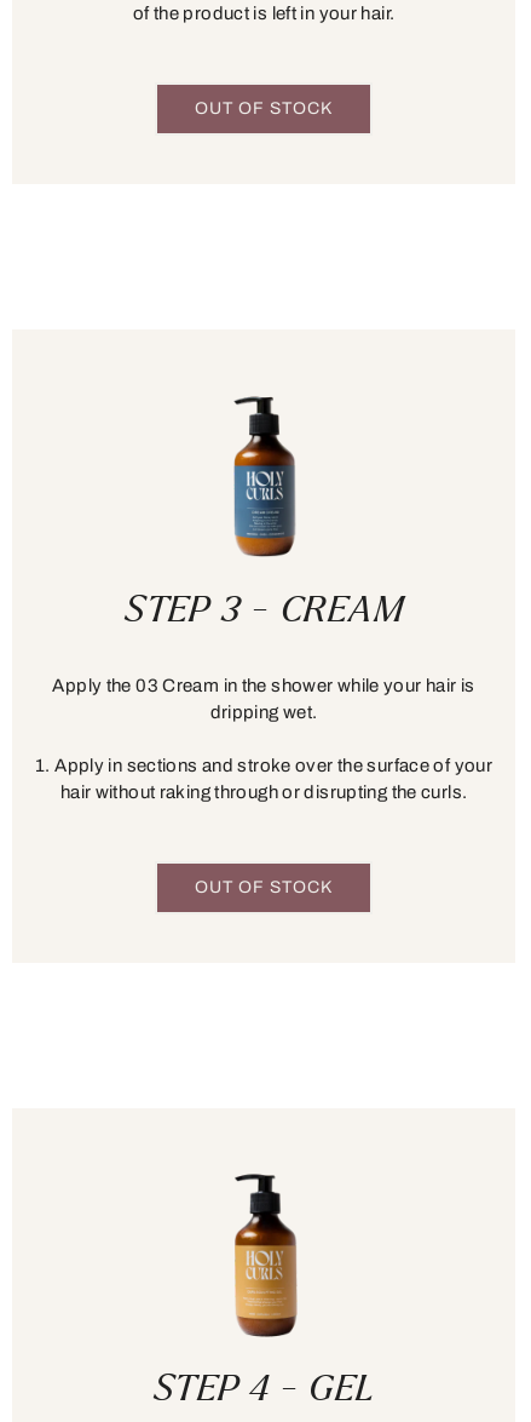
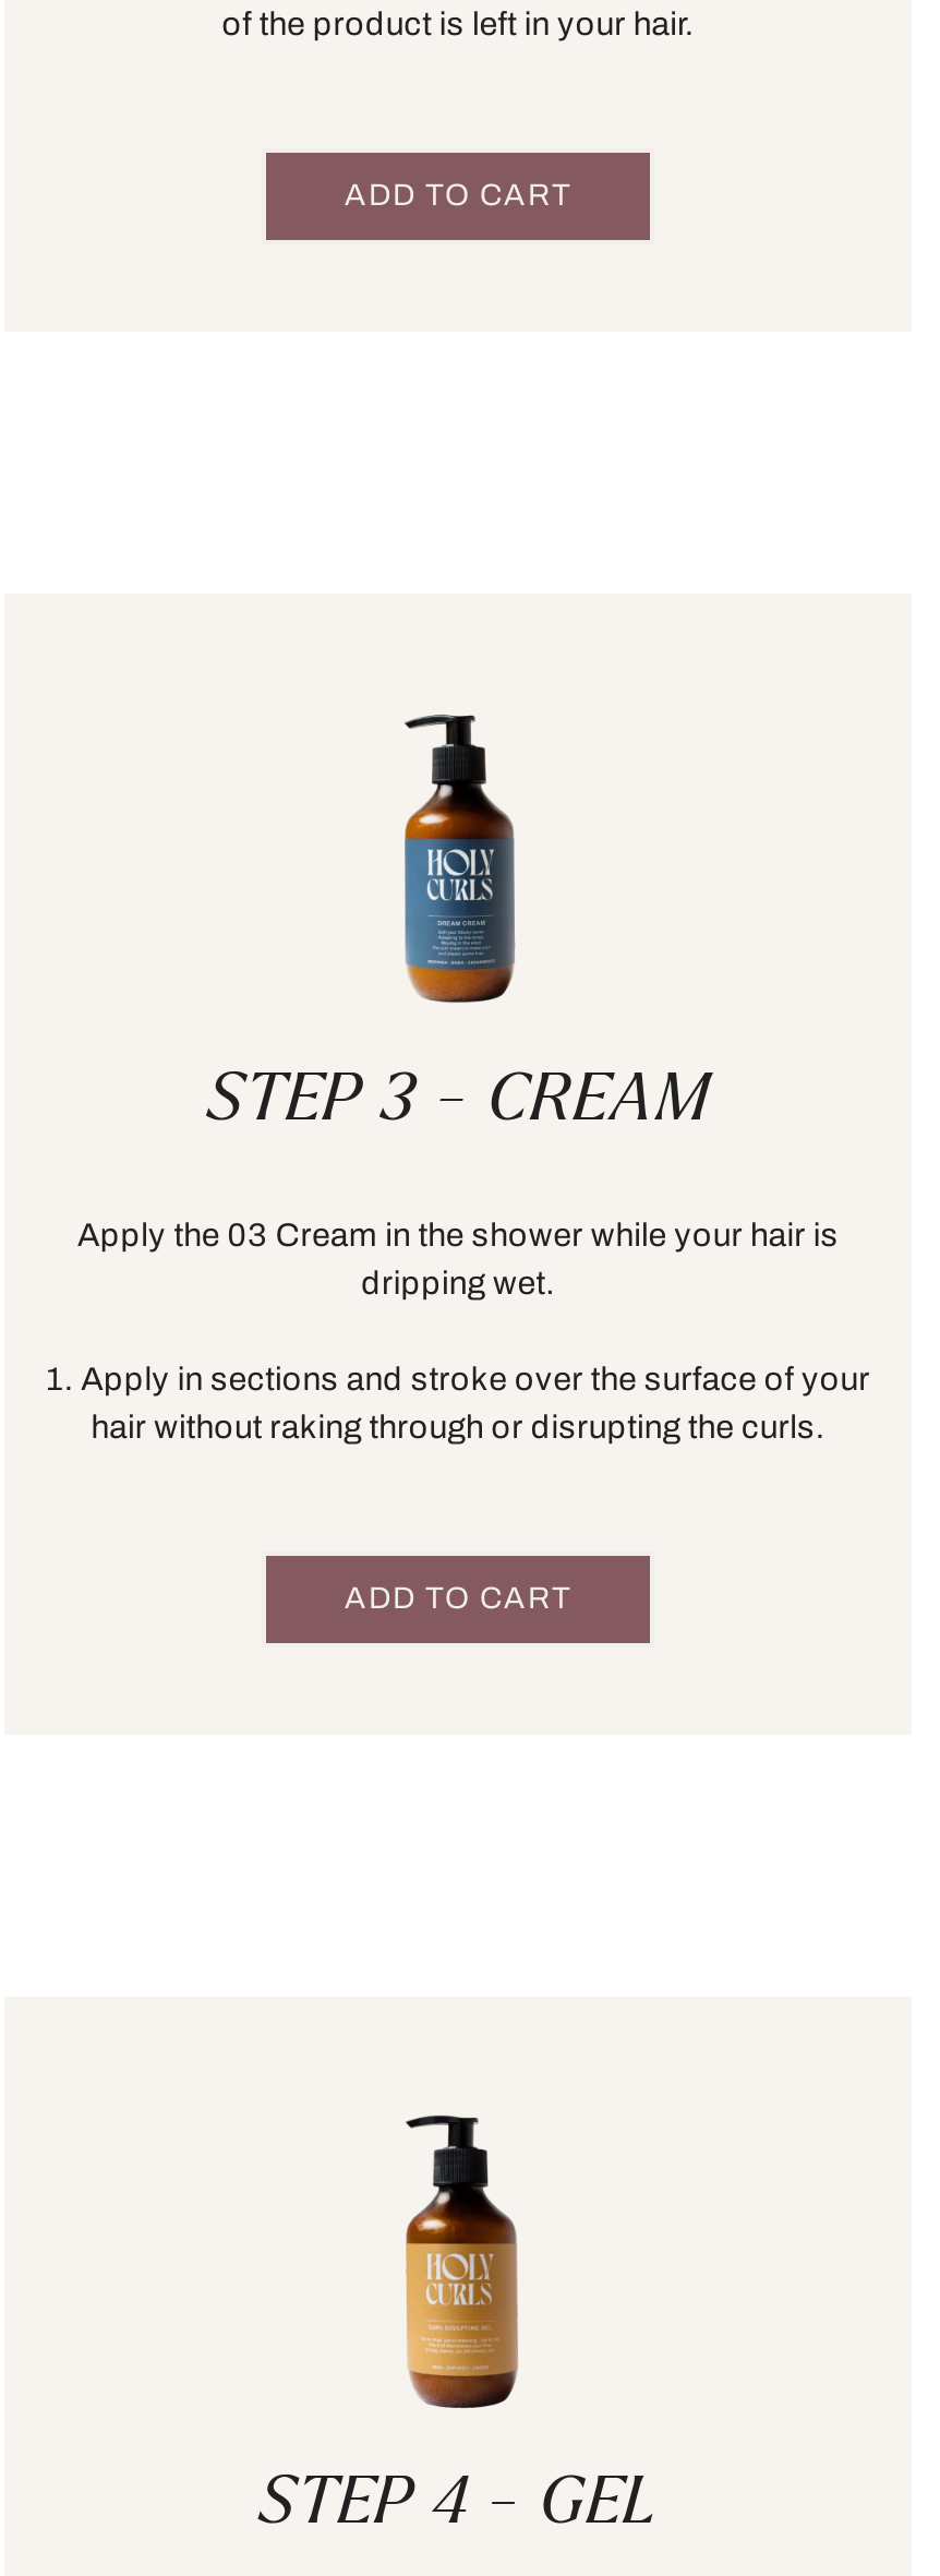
[195,100,333,118] OUT OF STOCK -> [345,180,571,213] ADD TO CART
[195,879,333,897] OUT OF STOCK -> [345,1583,571,1616] ADD TO CART

